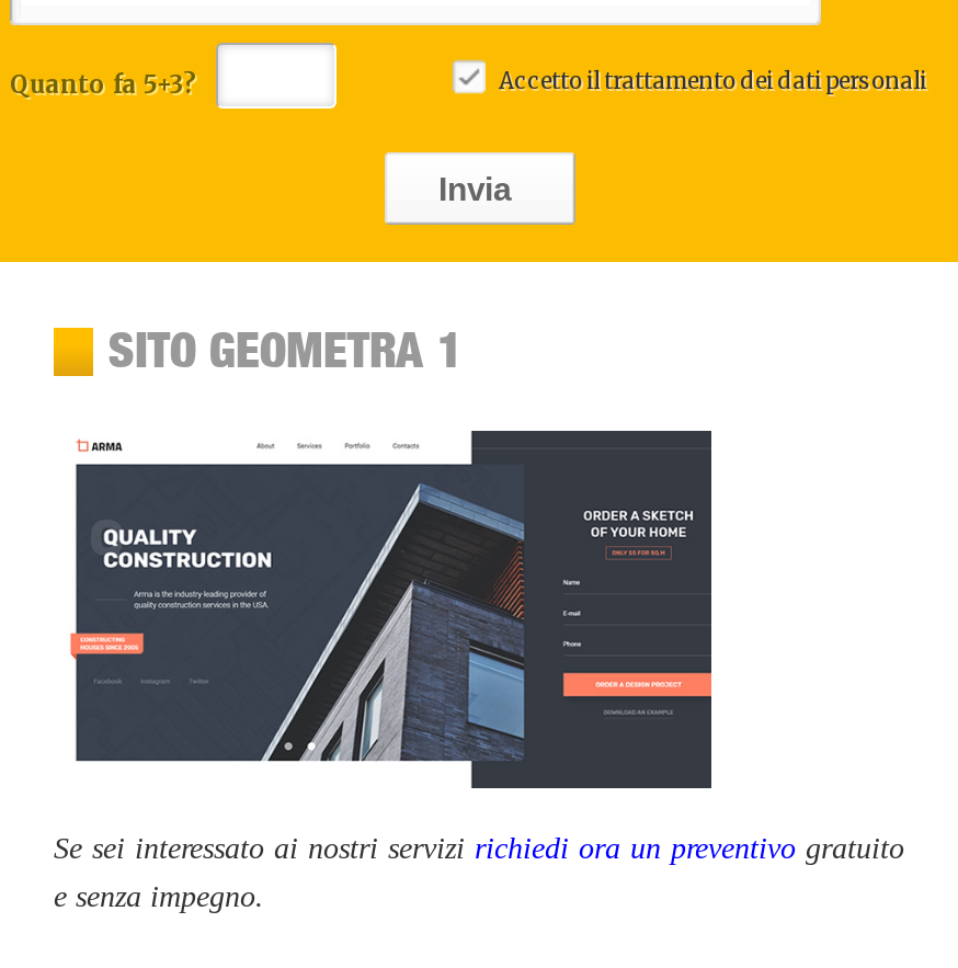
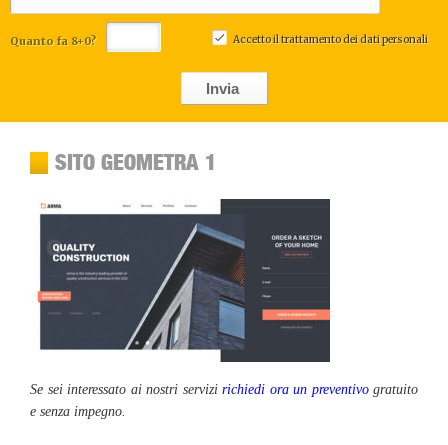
[10,69,194,100] Quanto fa 5+3? -> [10,34,96,48] Quanto fa 8+0?

